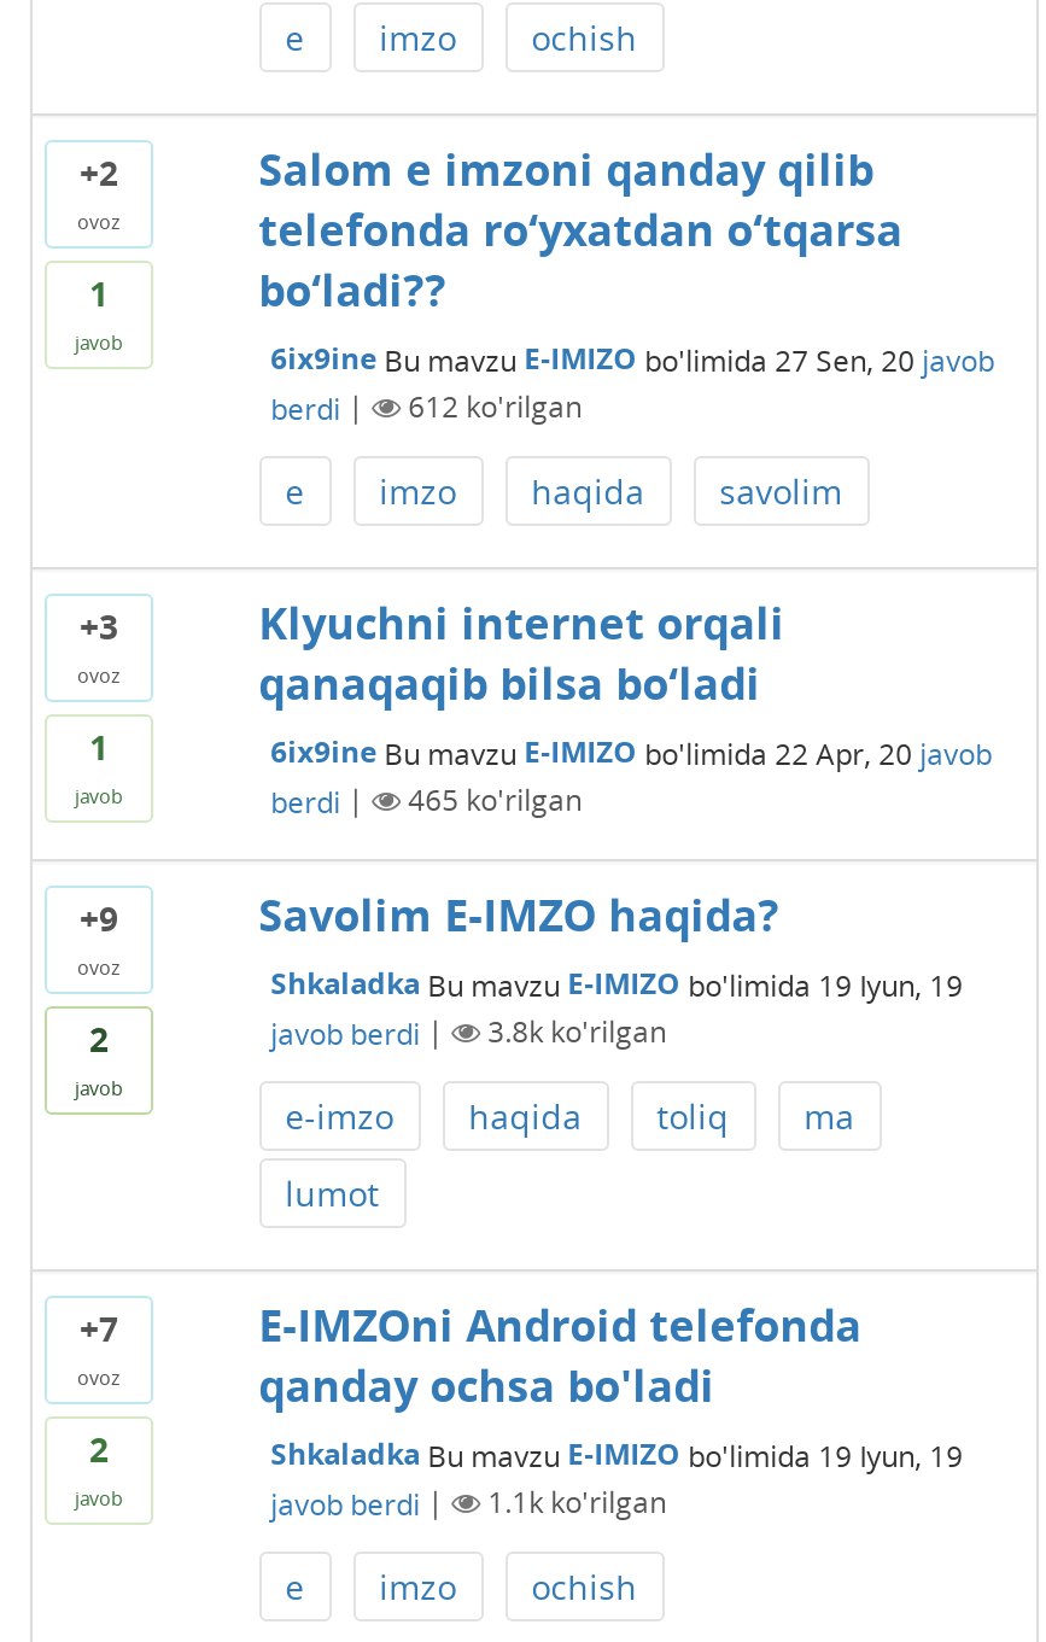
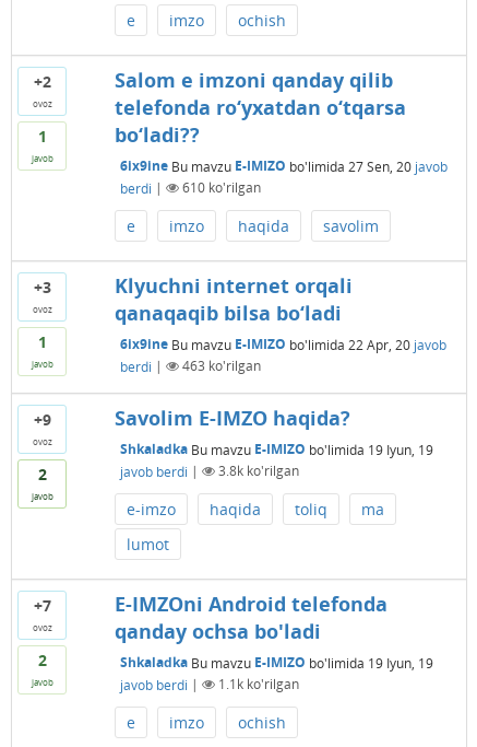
[408,387,582,428] 612 ko'rilgan -> [182,178,260,197] 610 ko'rilgan
[408,780,582,821] 465 ko'rilgan -> [182,357,260,375] 463 ko'rilgan

